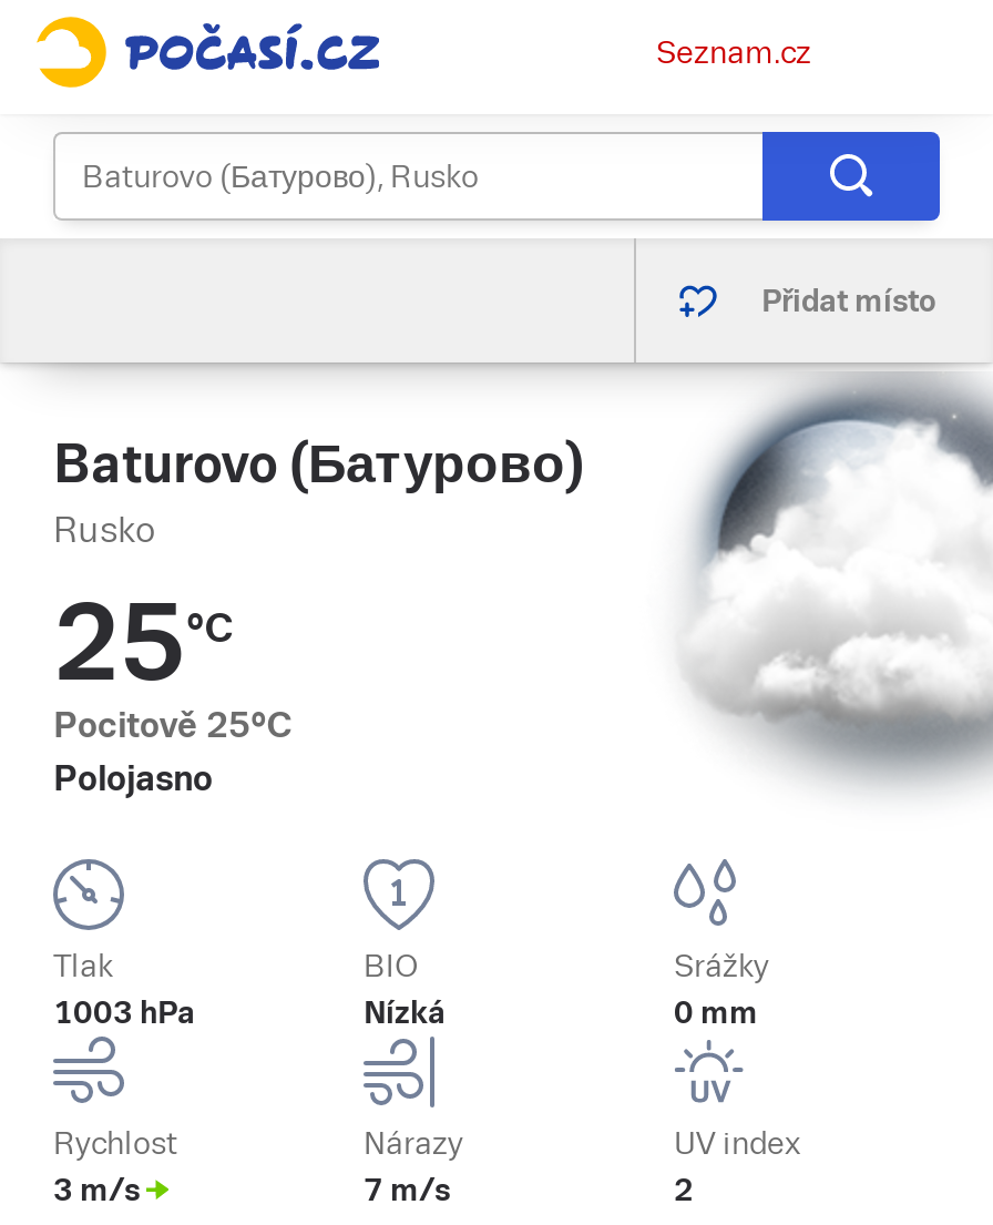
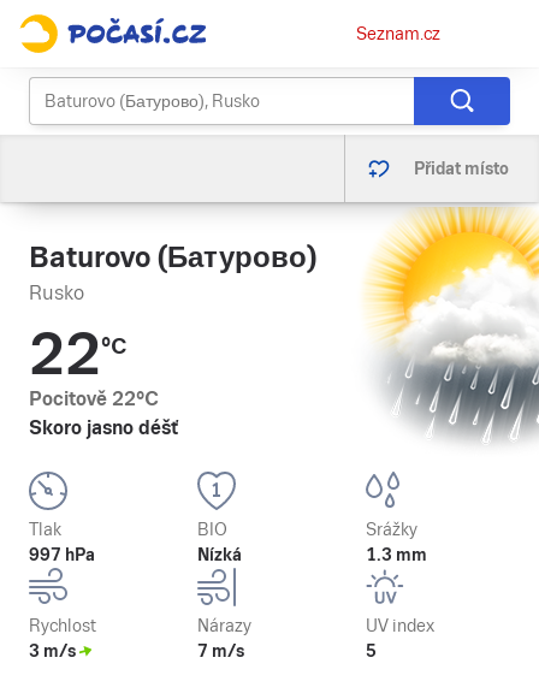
[676,374,986,790] [image] -> [365,207,535,437] [image]
[53,582,293,799] 25°C | Pocitově 25°C | Polojasno -> [29,321,178,439] 22°C | Pocitově 22°C | Skoro jasno déšť
[53,994,195,1030] 1003 hPa -> [29,545,95,564] 997 hPa
[674,994,758,1030] 0 mm -> [366,545,427,564] 1.3 mm
[674,1172,694,1207] 2 -> [366,641,377,661] 5

